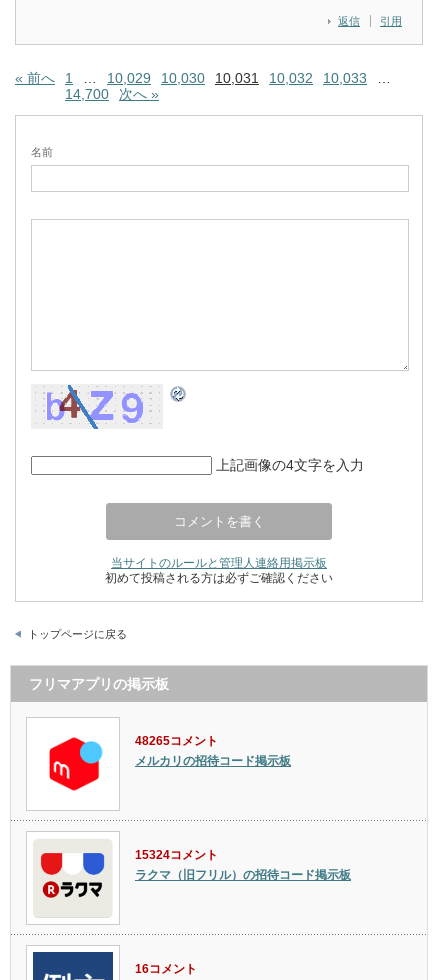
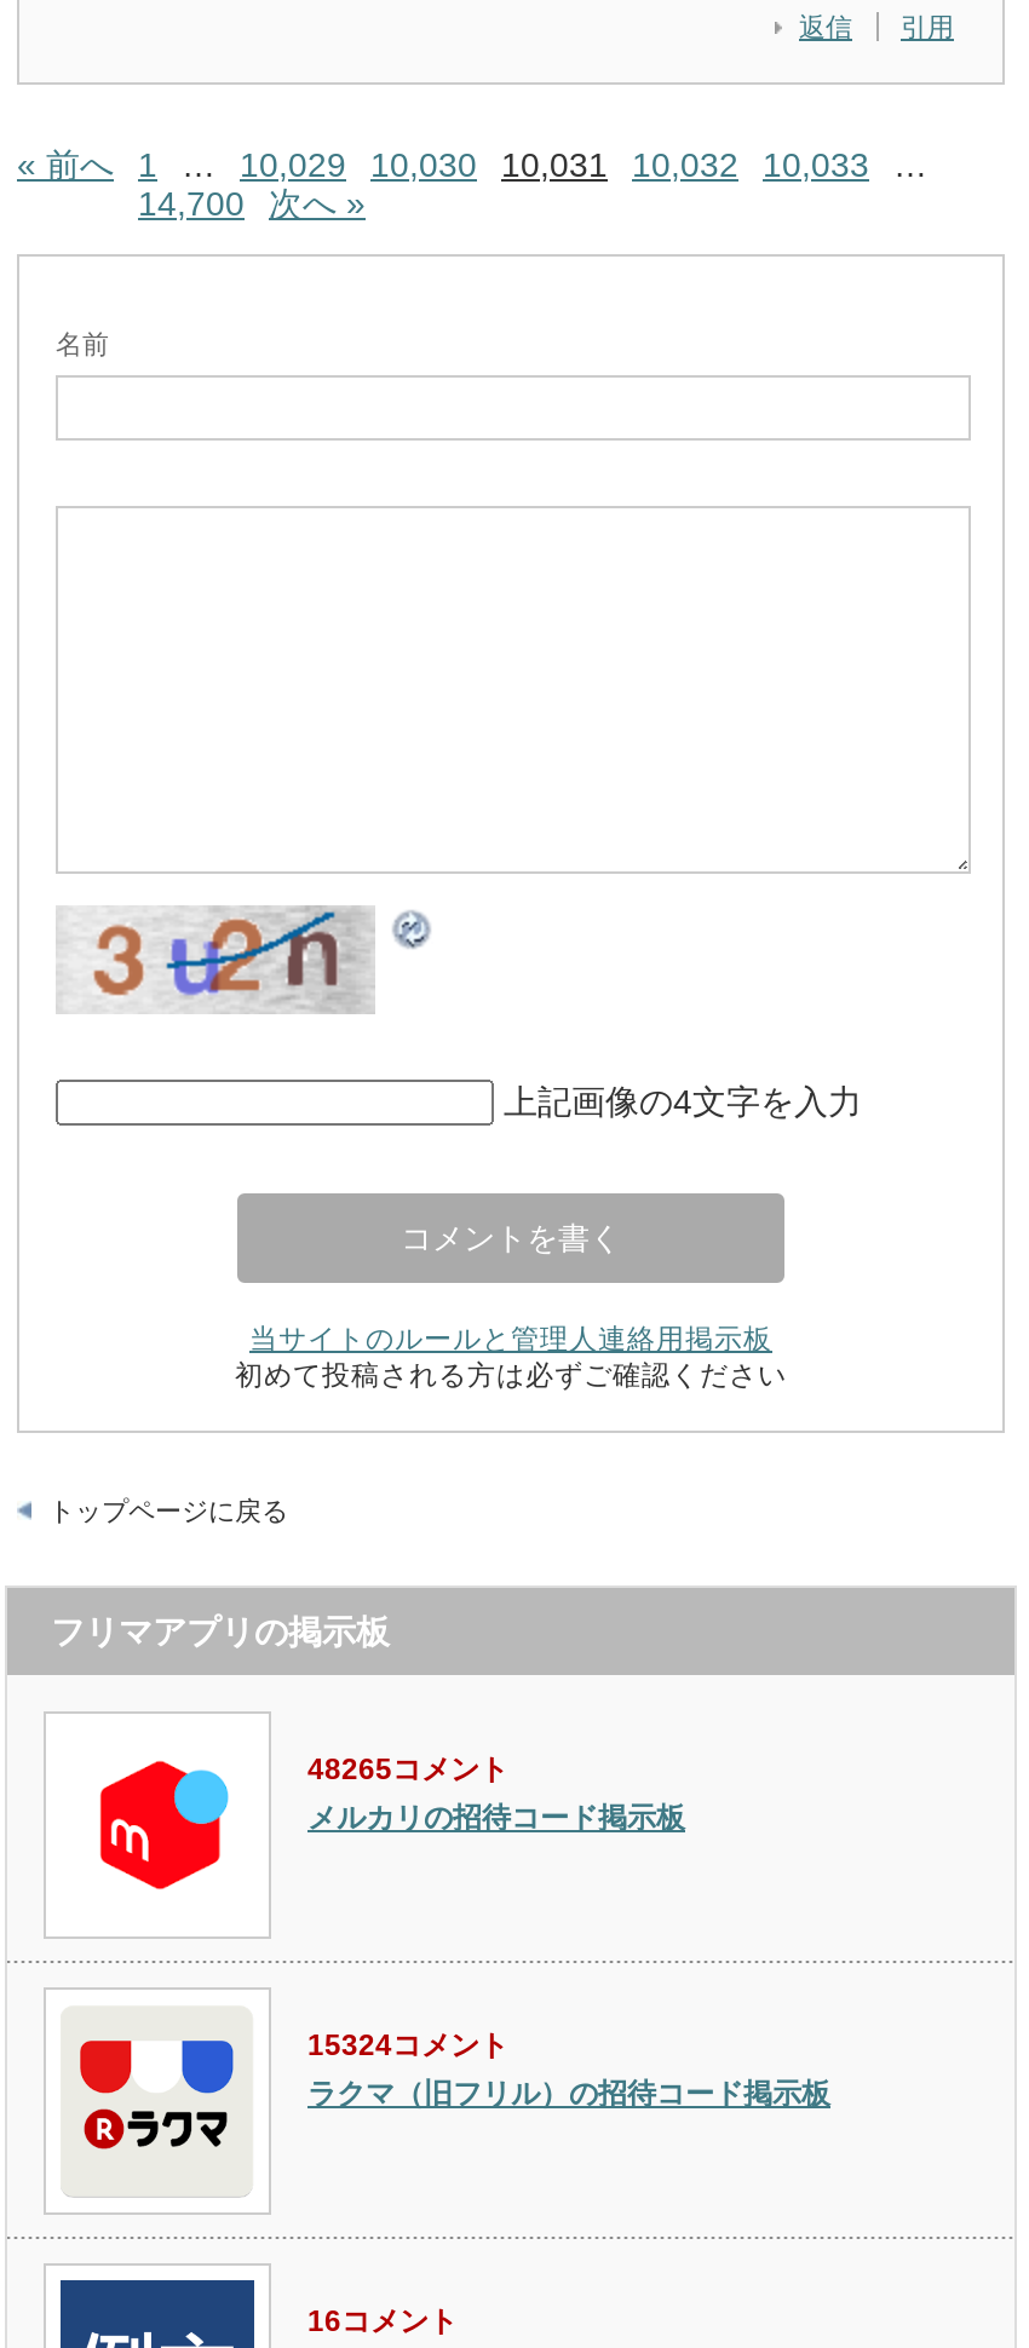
[46,384,161,430] [image] -> [92,905,373,1014] [image]

